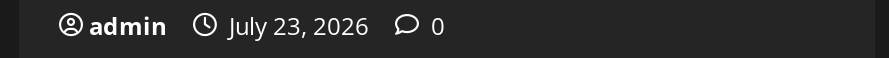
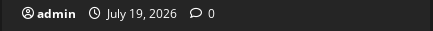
[89,9,445,43] admin July 23, 2026 0 -> [37,5,215,22] admin July 19, 2026 0

